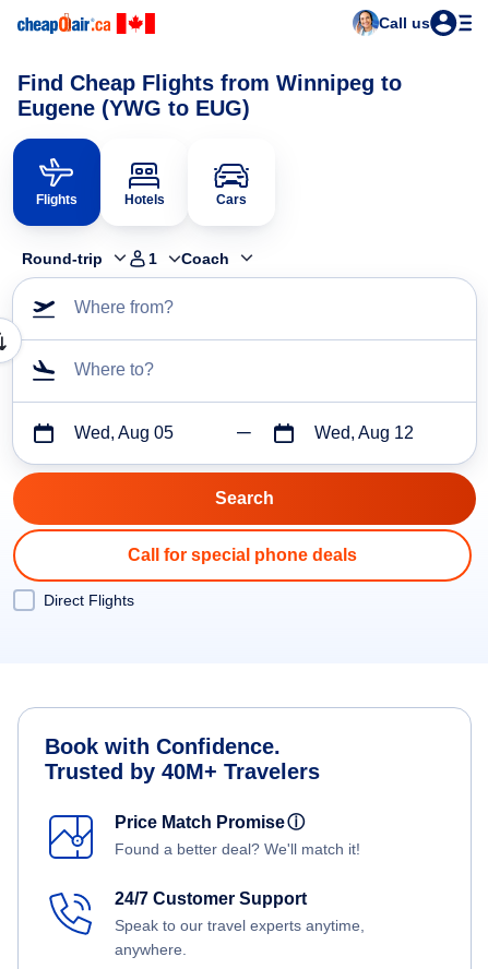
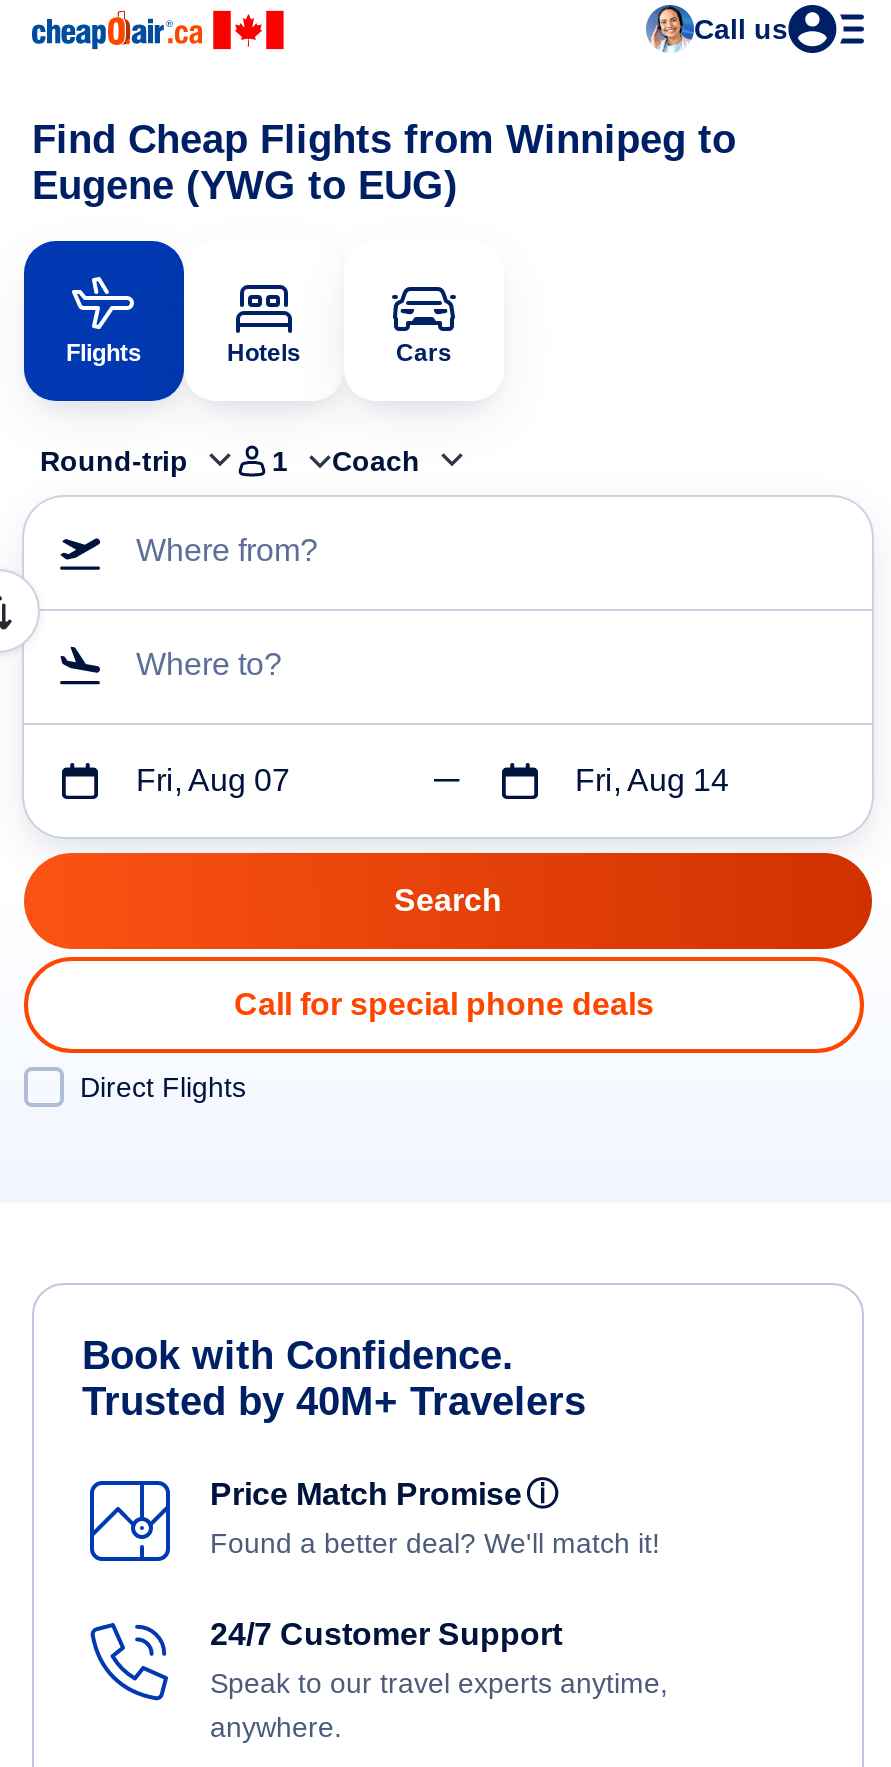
[74,424,174,442] Wed, Aug 05 -> [136,764,290,798] Fri, Aug 07
[314,424,413,442] Wed, Aug 12 -> [575,764,729,798] Fri, Aug 14

